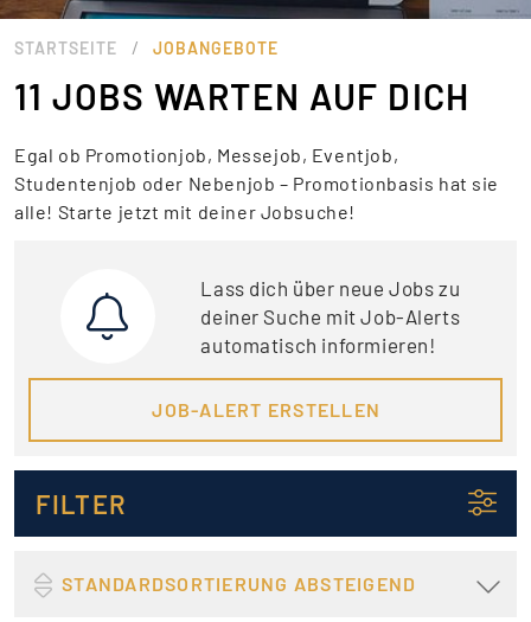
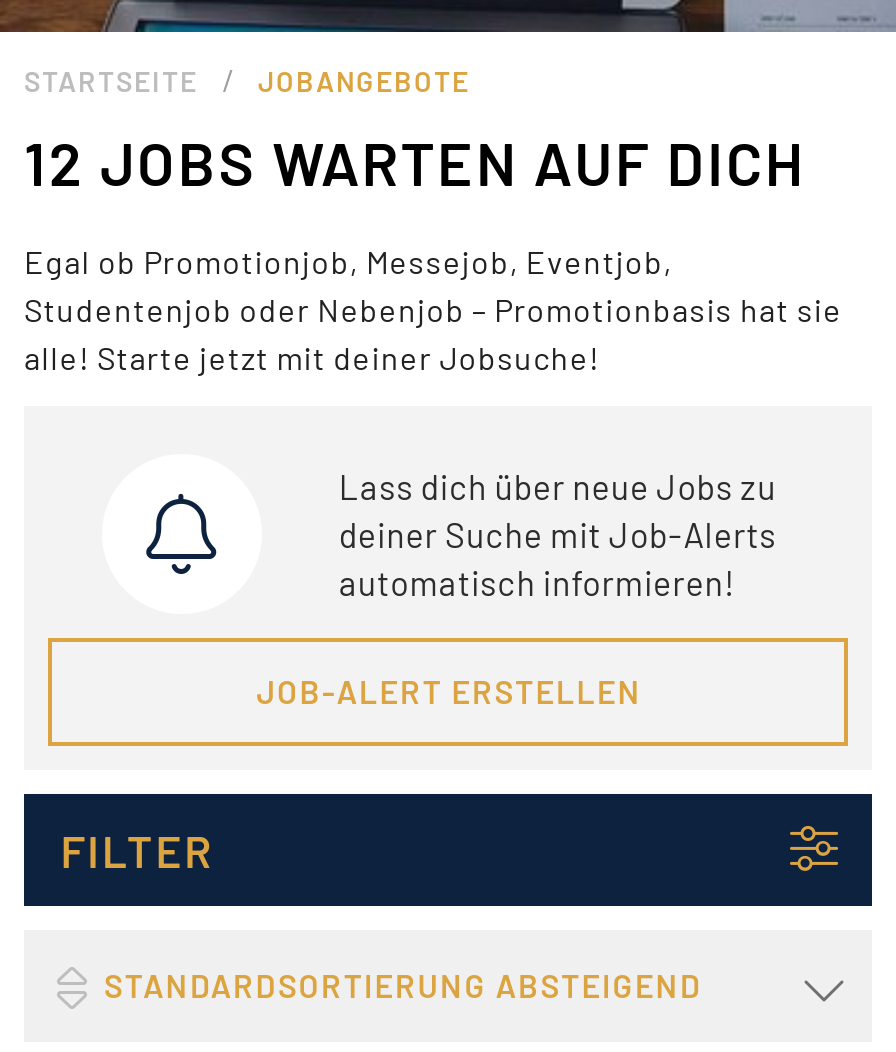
[14,75,470,117] 11 JOBS WARTEN AUF DICH -> [24,126,806,198] 12 JOBS WARTEN AUF DICH

